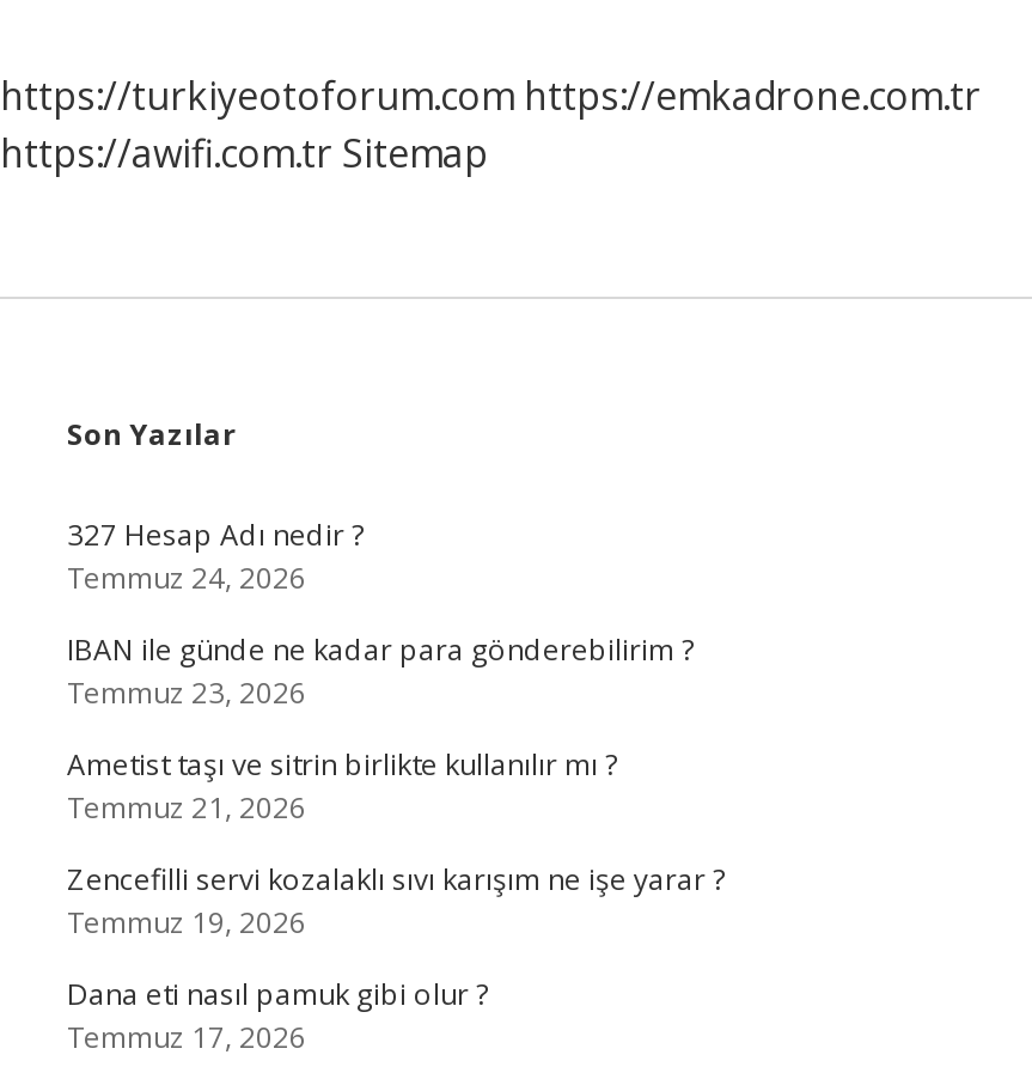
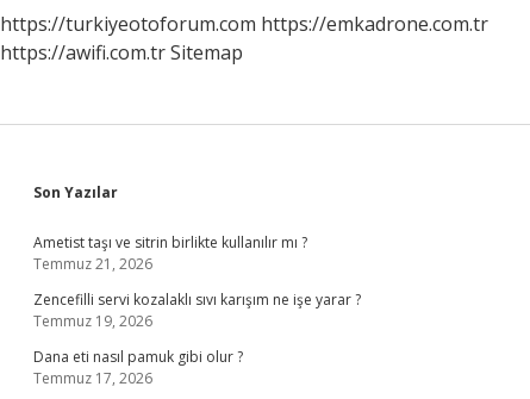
[67,514,694,713] 327 Hesap Adı nedir ? | Temmuz 24, 2026 | IBAN ile günde ne kadar para gönderebilirim ? | Temmuz 23, 2026 -> none

